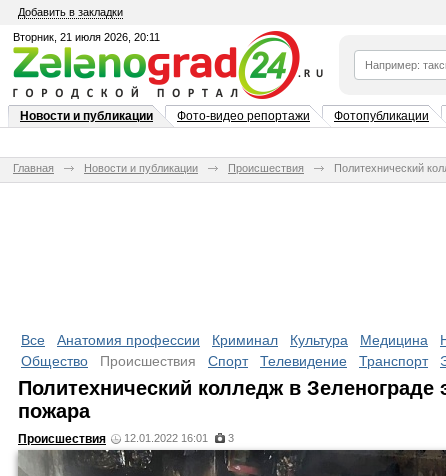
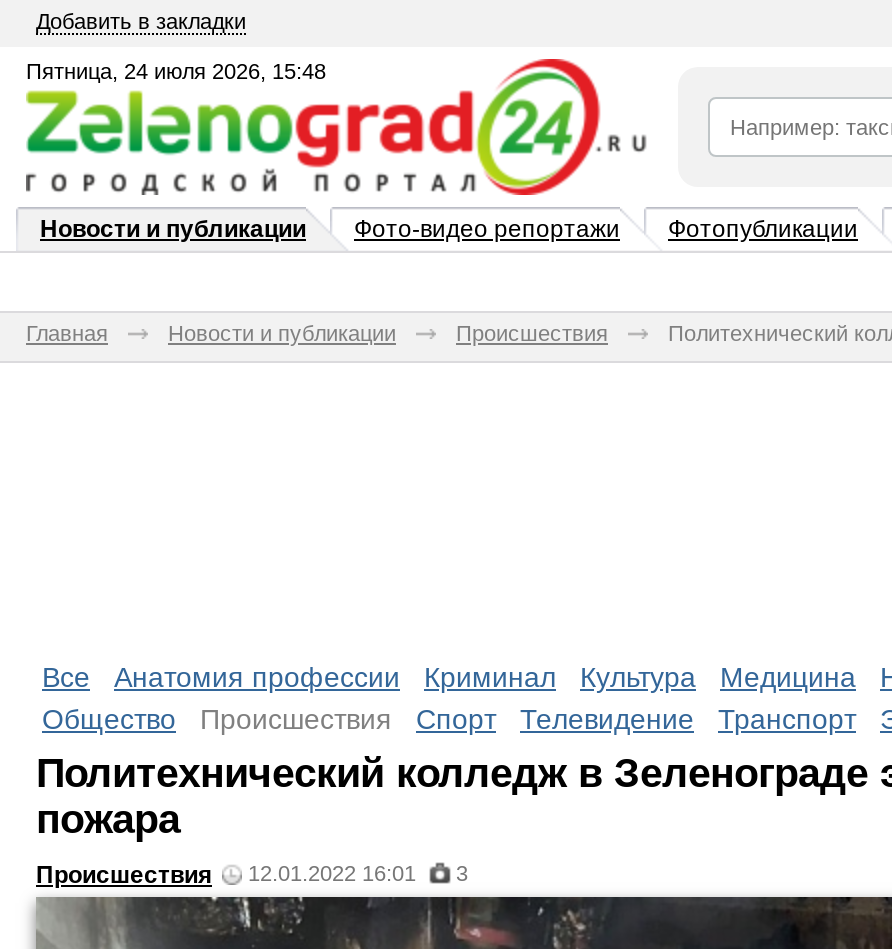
[13,31,160,43] Вторник, 21 июля 2026, 20:11 -> [26,59,326,83] Пятница, 24 июля 2026, 15:48

